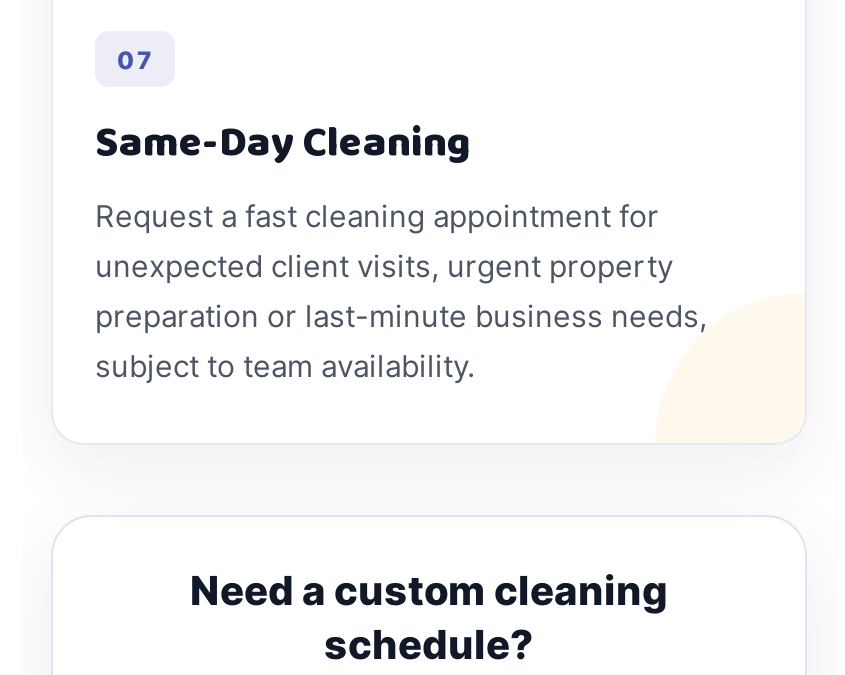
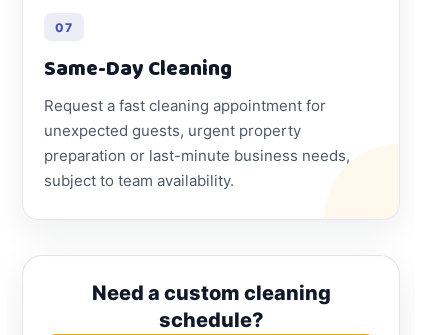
[95,247,673,285] unexpected client visits, urgent property -> [44,121,301,140] unexpected guests, urgent property

